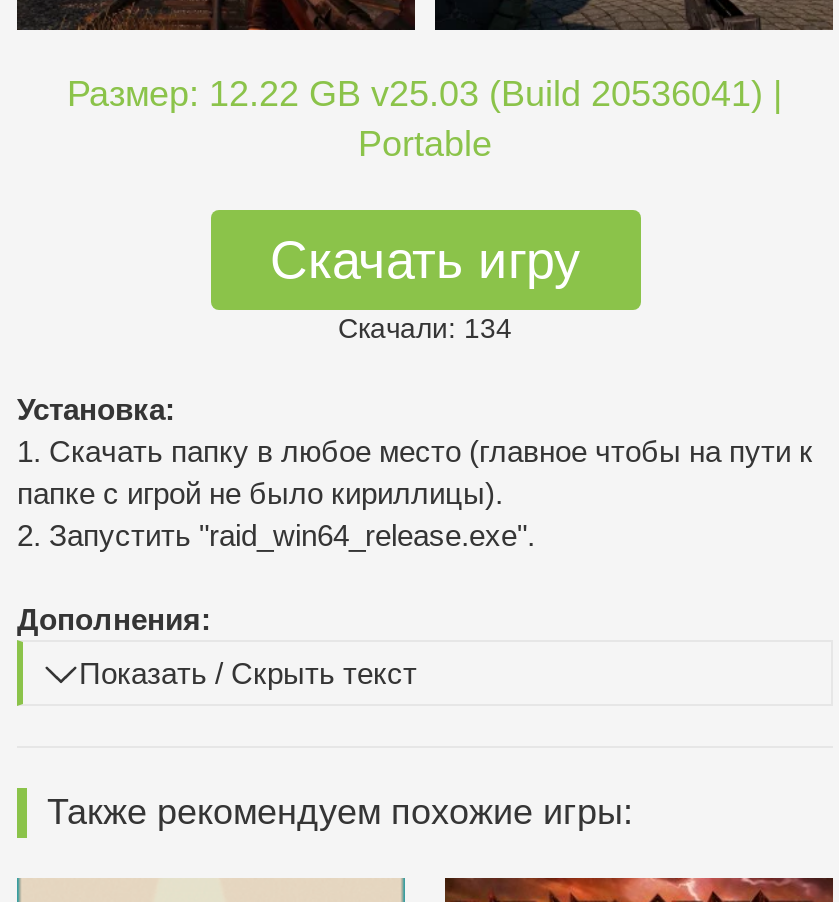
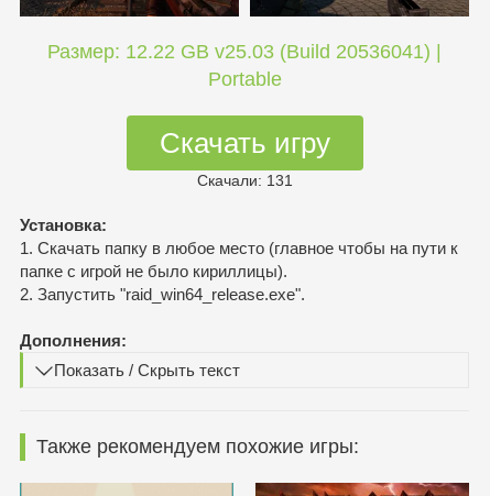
[338,313,512,345] Скачали: 134 -> [197,172,292,189] Скачали: 131

